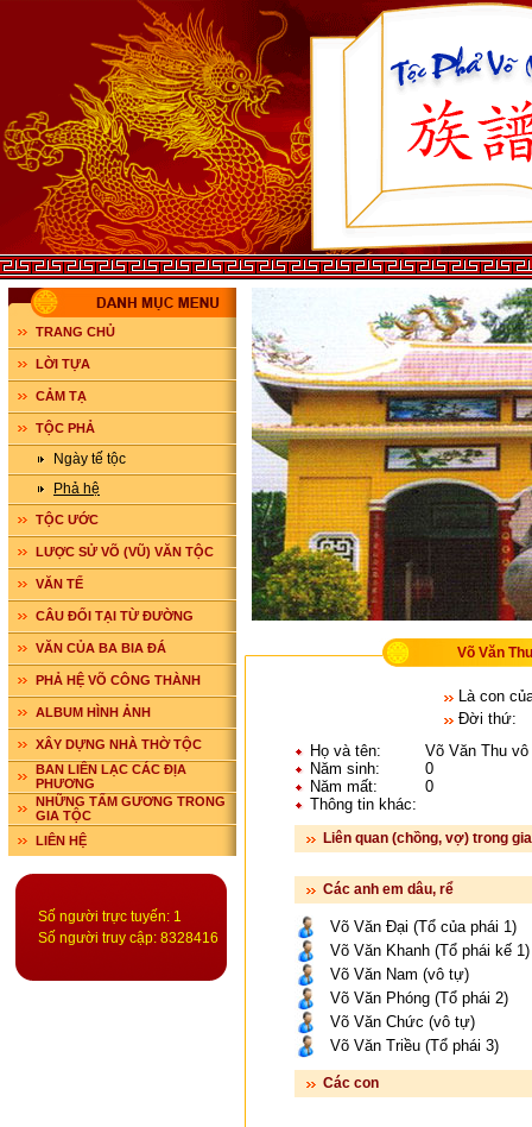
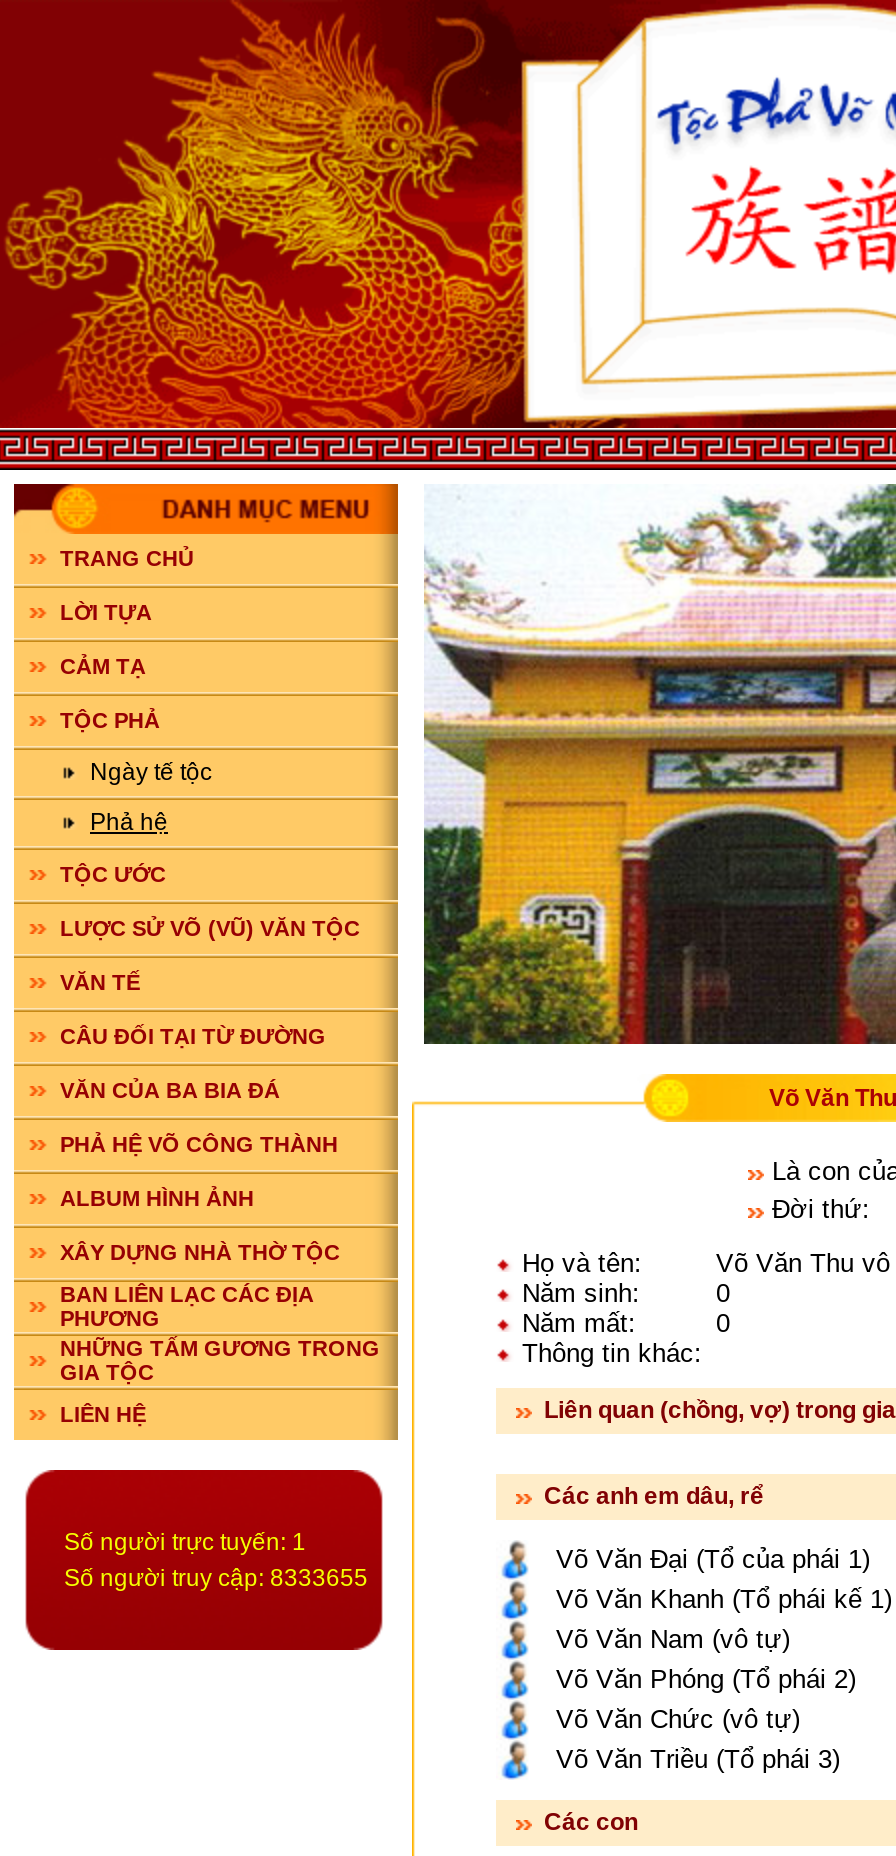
[38,930,218,946] Số người truy cập: 8328416 -> [64,1564,368,1592] Số người truy cập: 8333655

